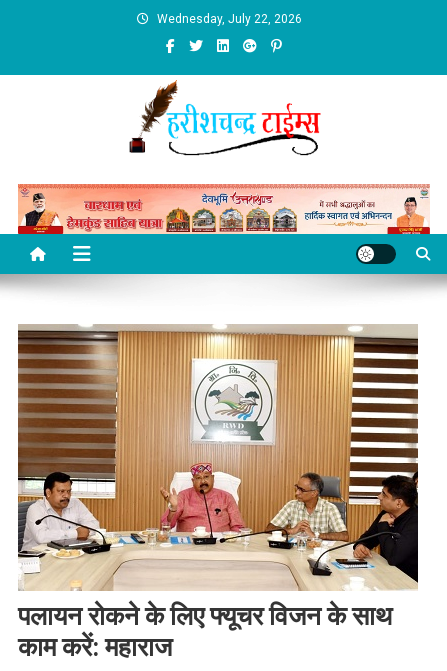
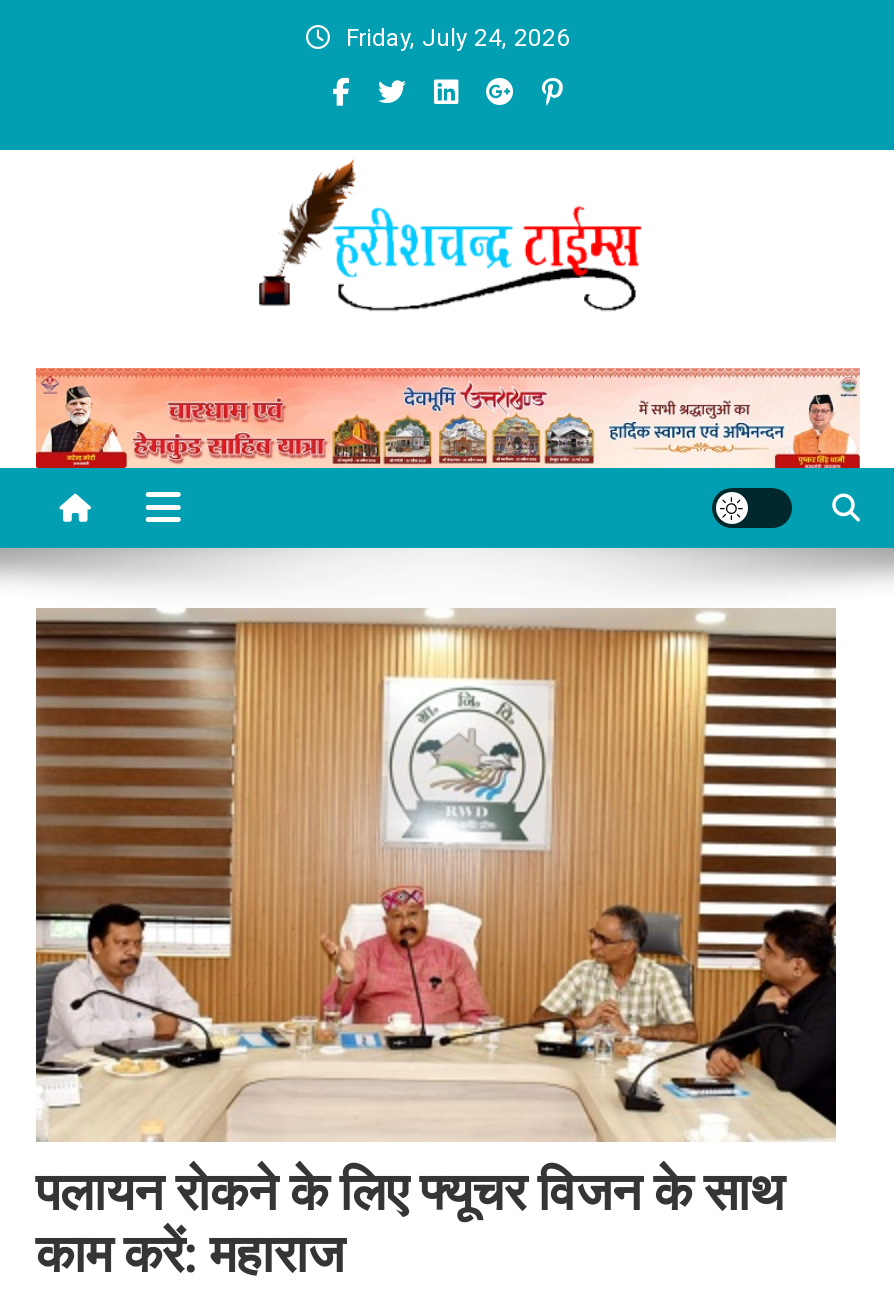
[156,12,301,26] Wednesday, July 22, 2026 -> [346,24,570,52] Friday, July 24, 2026

